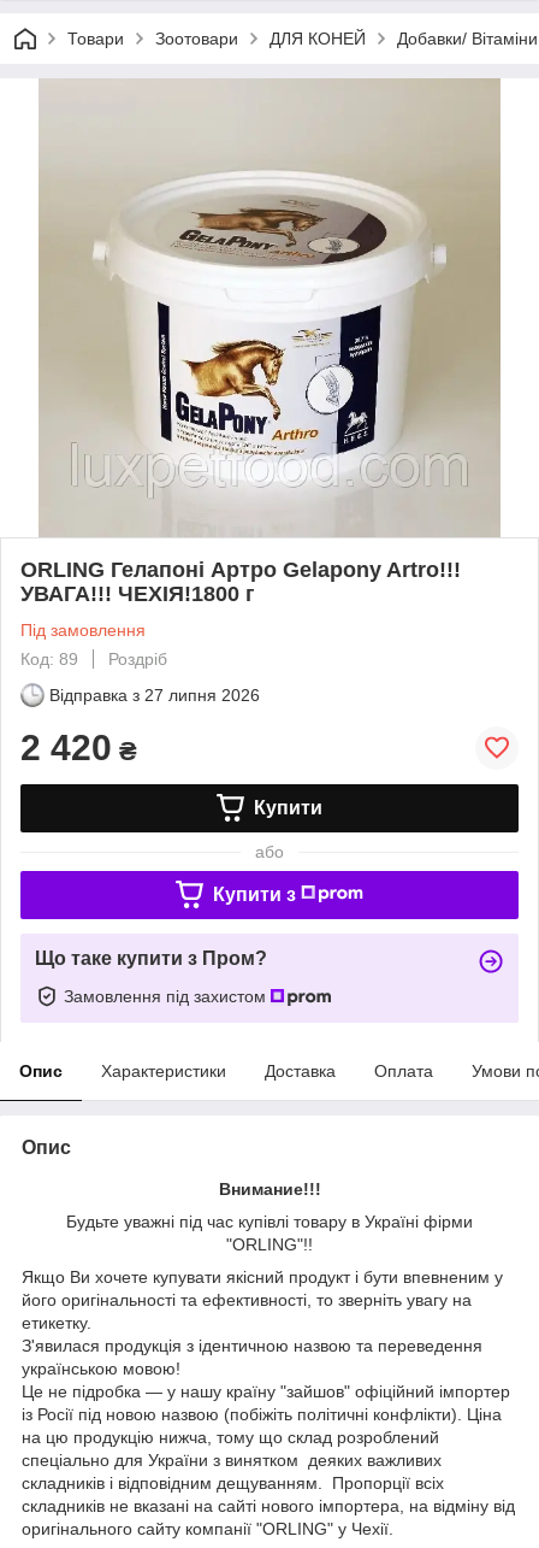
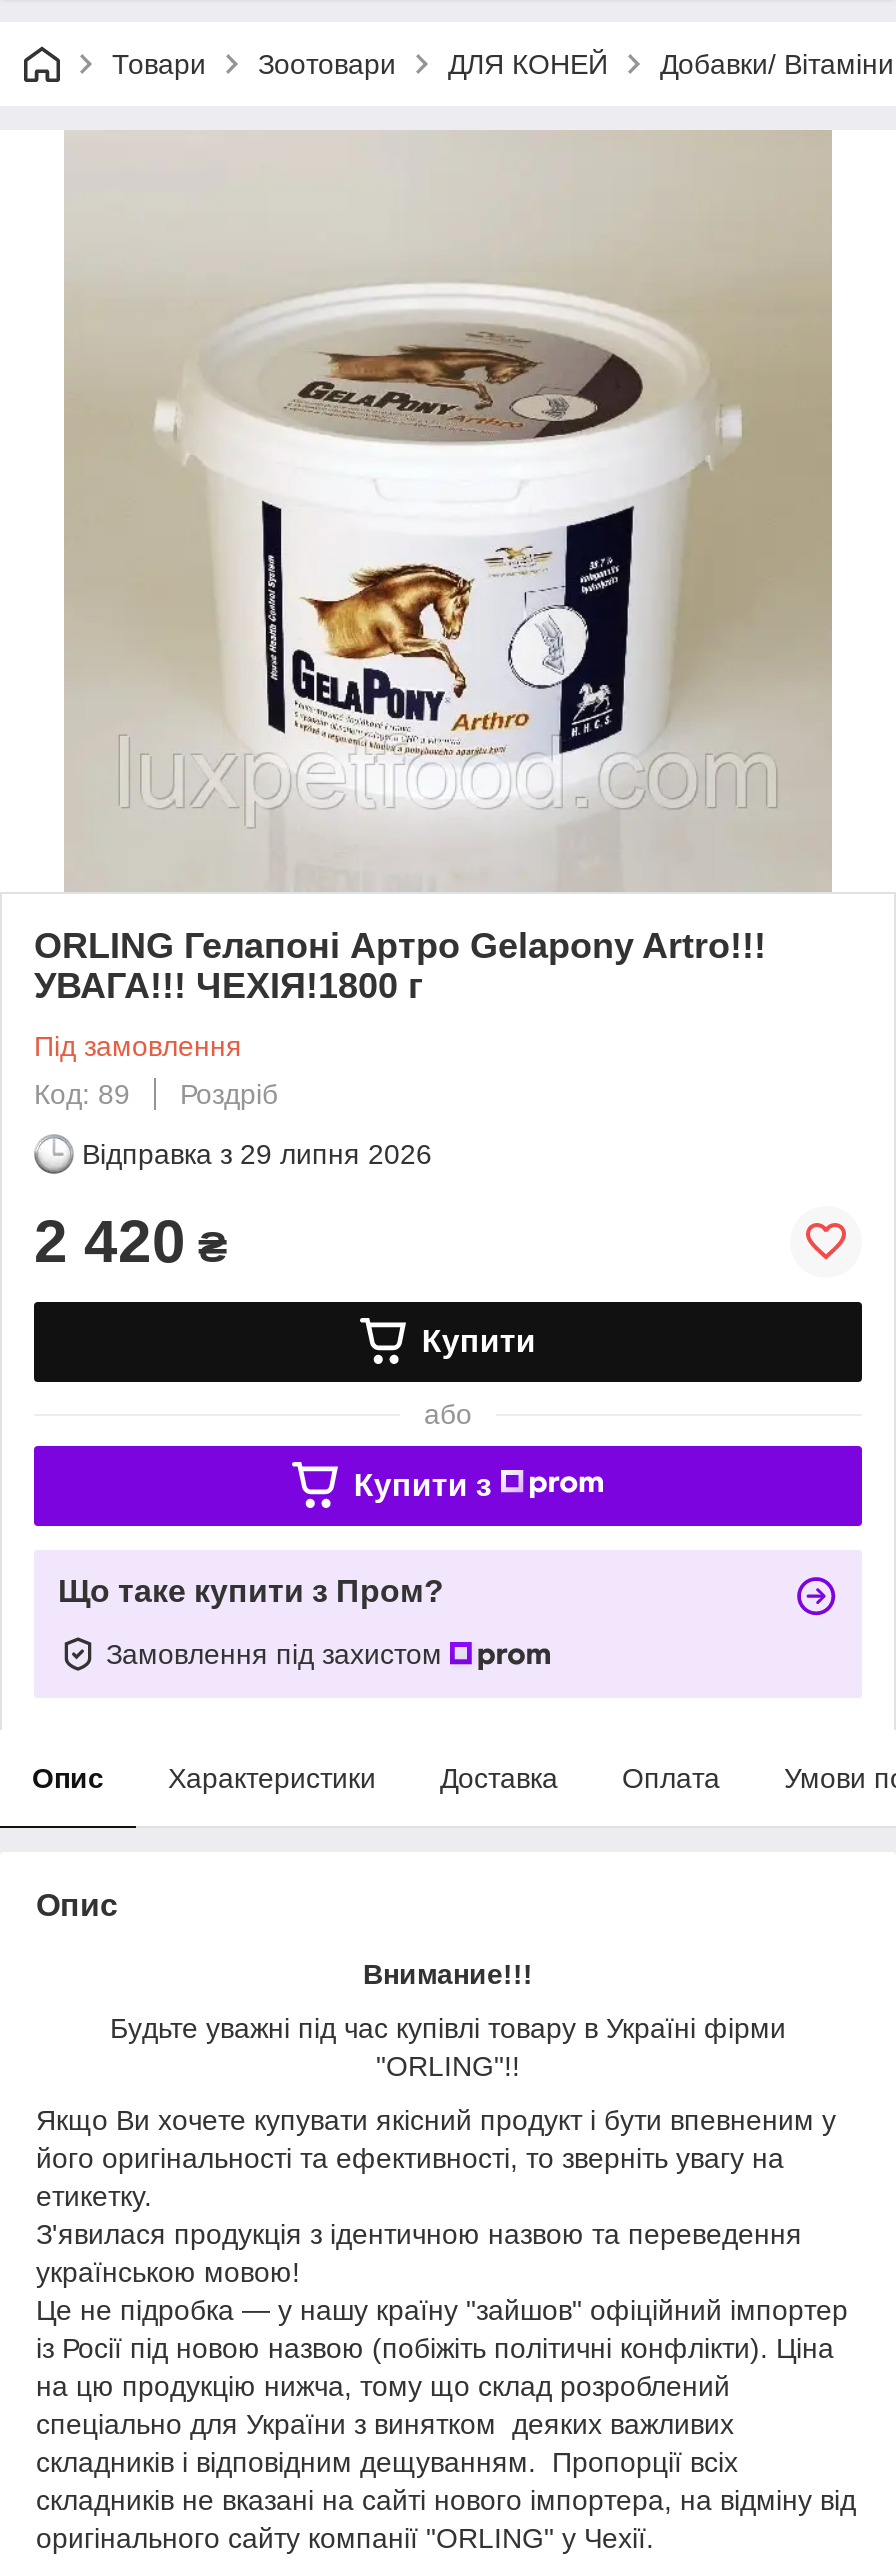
[49,685,260,704] Відправка з 27 липня 2026 -> [82,1138,432,1170] Відправка з 29 липня 2026

